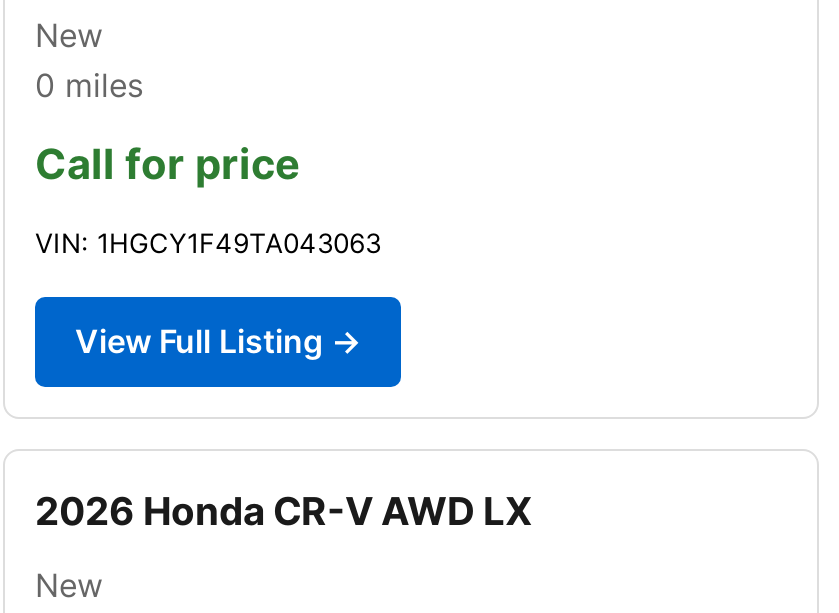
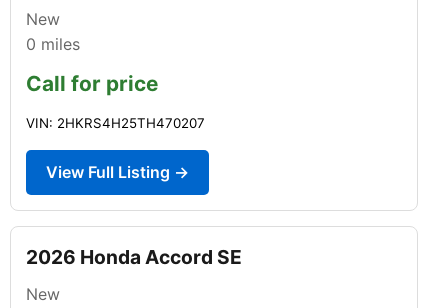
[35,227,381,259] VIN: 1HGCY1F49TA043063 -> [26,115,205,131] VIN: 2HKRS4H25TH470207
[35,487,533,535] 2026 Honda CR-V AWD LX -> [26,245,242,269] 2026 Honda Accord SE

